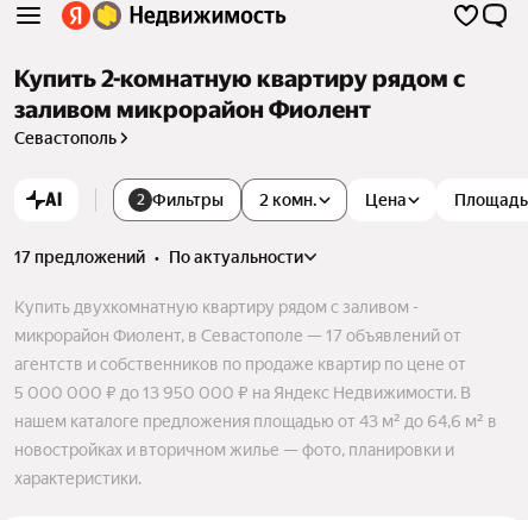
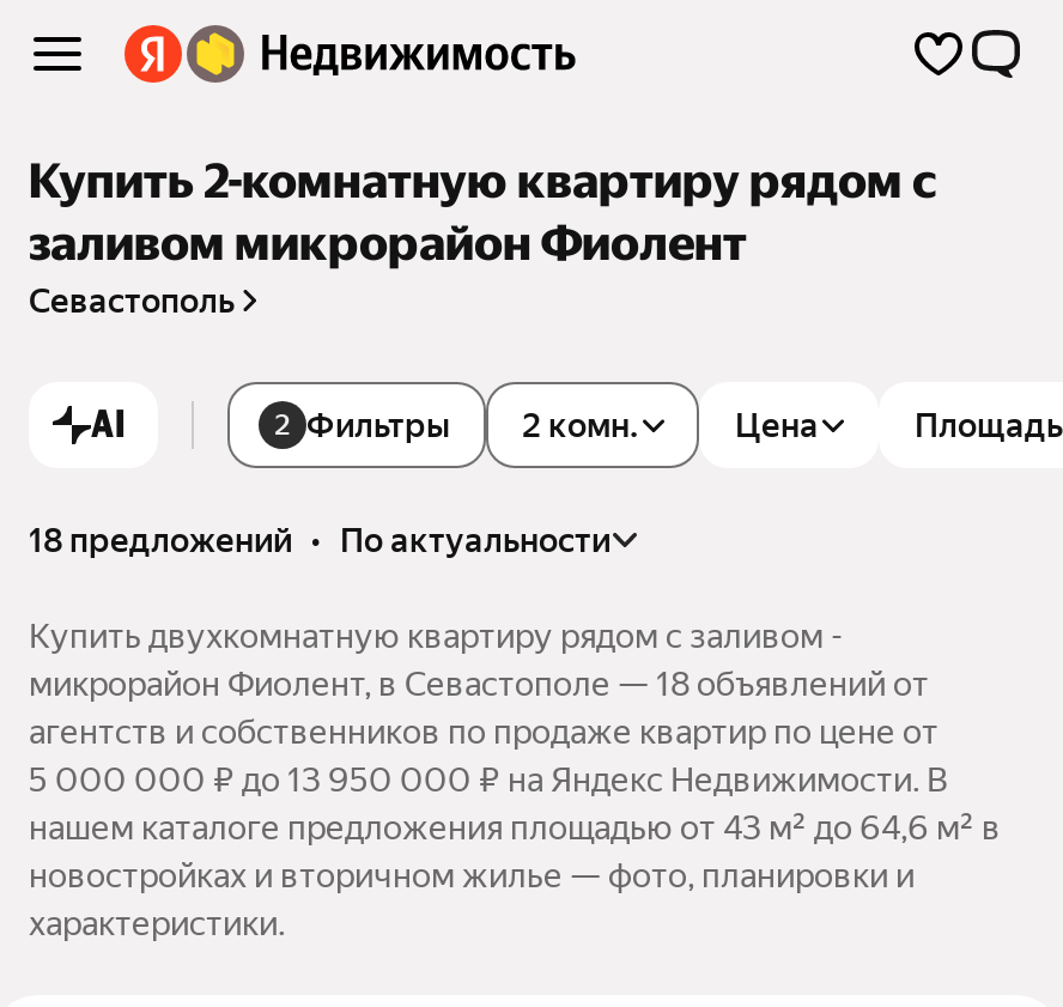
[14,248,303,267] 17 предложений • по актуальности -> [29,521,611,560] 18 предложений • по актуальности
[14,326,461,345] микрорайон Фиолент, в Севастополе — 17 объявлений от -> [29,665,929,703] микрорайон Фиолент, в Севастополе — 18 объявлений от

